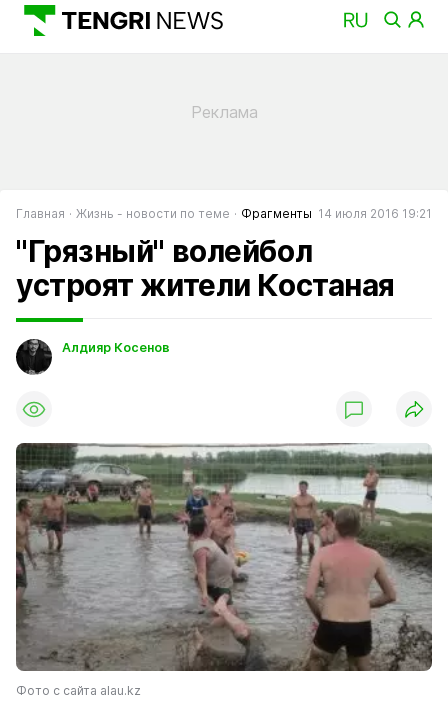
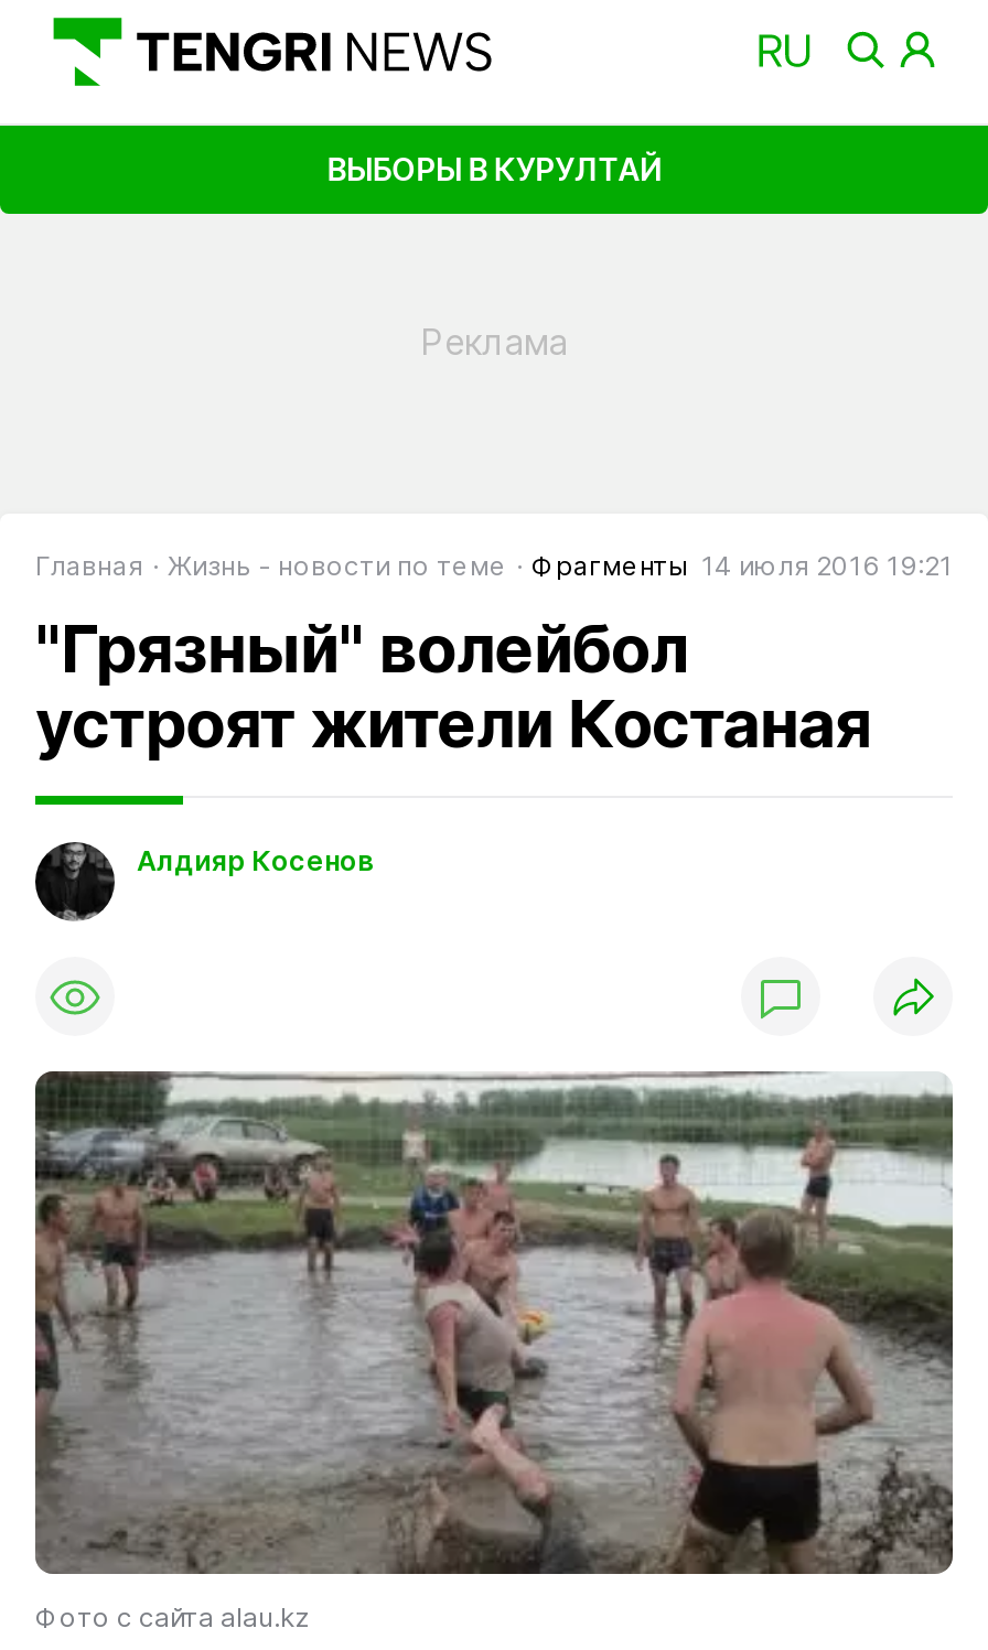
none -> [327,149,661,187] ВЫБОРЫ В КУРУЛТАЙ

